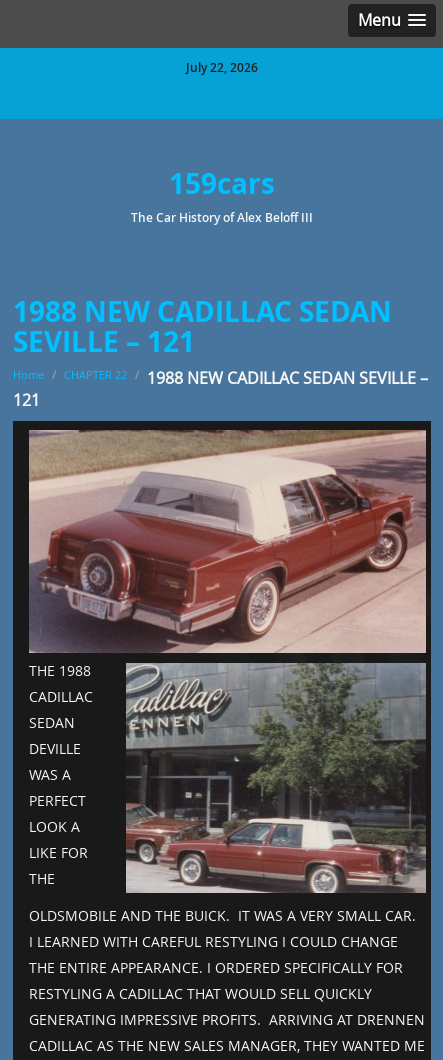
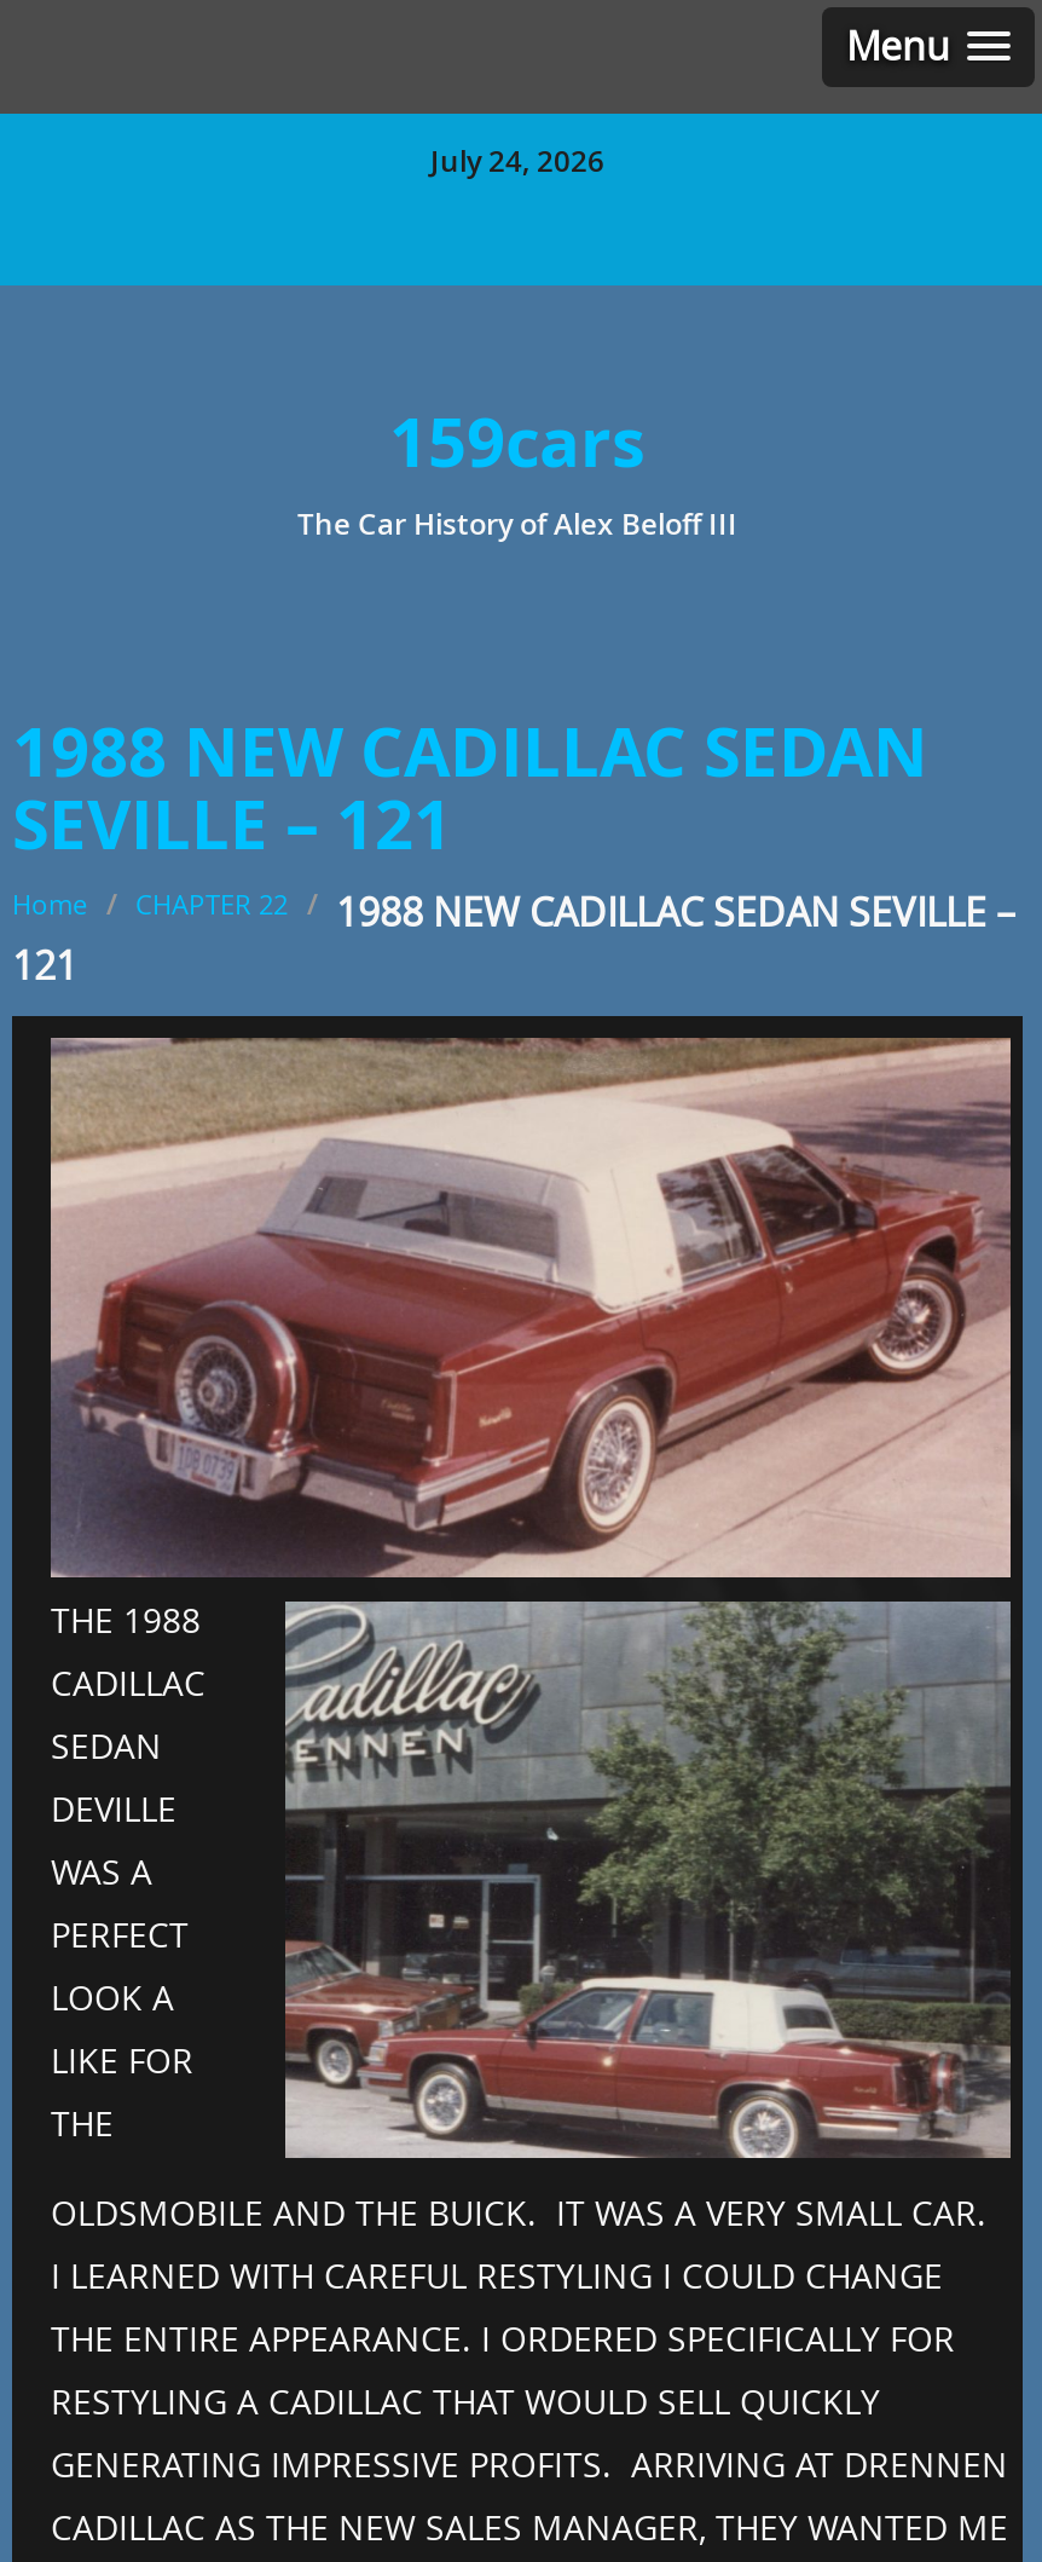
[186,59,258,76] July 22, 2026 -> [430,140,604,181] July 24, 2026

